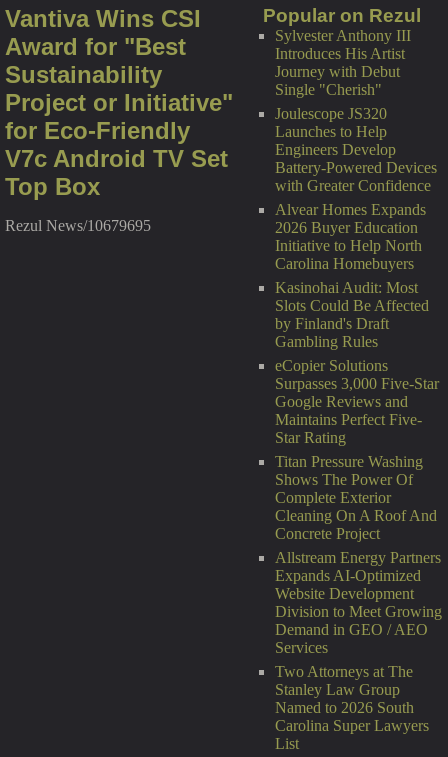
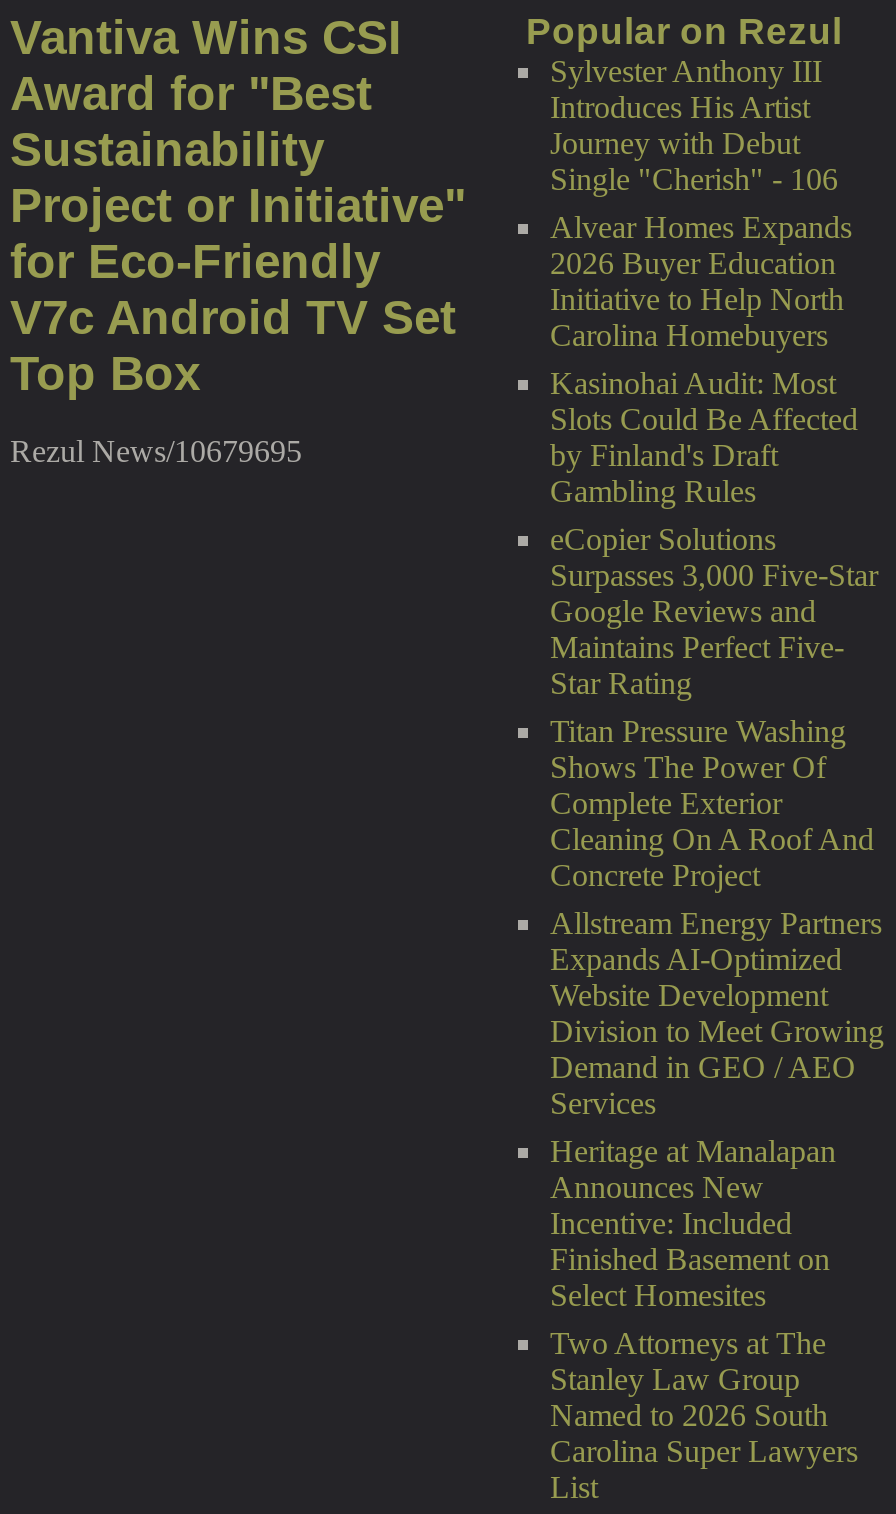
[275,81,437,194] Single "Cherish" | Joulescope JS320 | Launches to Help | Engineers Develop | Battery-Powered Devices | with Greater Confidence -> [550,162,838,196] Single "Cherish" - 106
moved [275,201,442,656] -> [550,210,884,1120]: Alvear Homes Expands | 2026 Buyer Education | Initiative to Help North | ... | Demand in GEO / AEO | Services
none -> [550,1134,836,1312] Heritage at Manalapan | Announces New | Incentive: Included | Finished Basement on | Select Homesites

